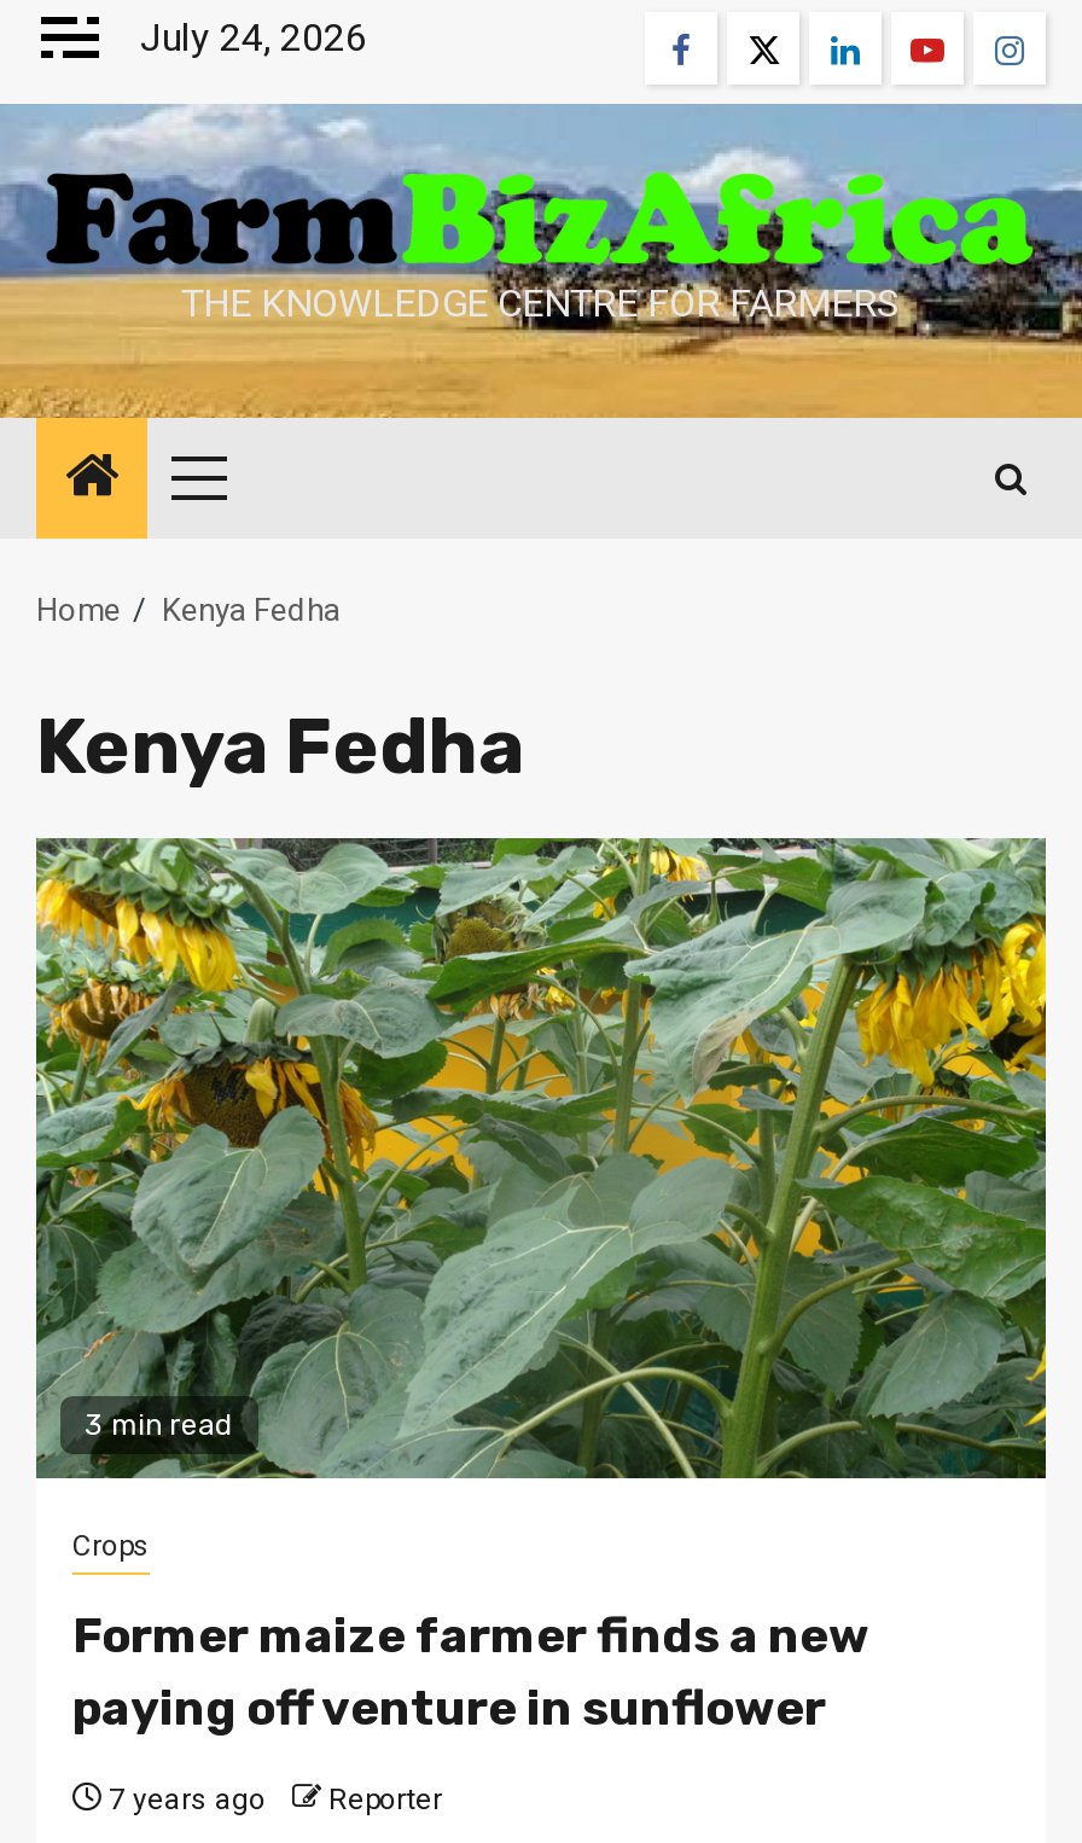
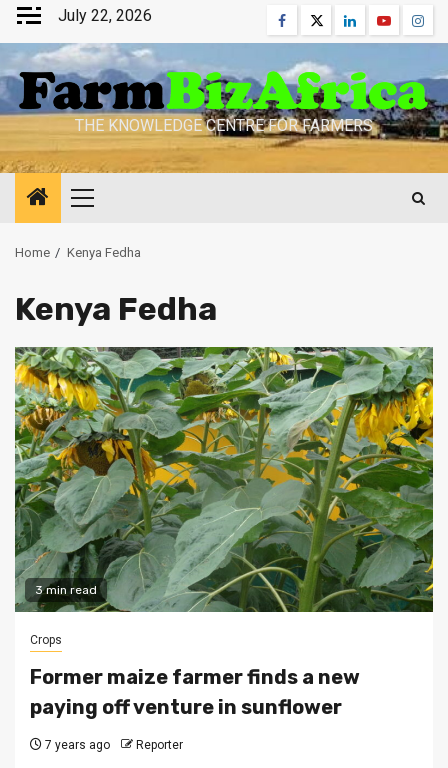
[140,14,367,60] July 24, 2026 -> [58,6,152,25] July 22, 2026

